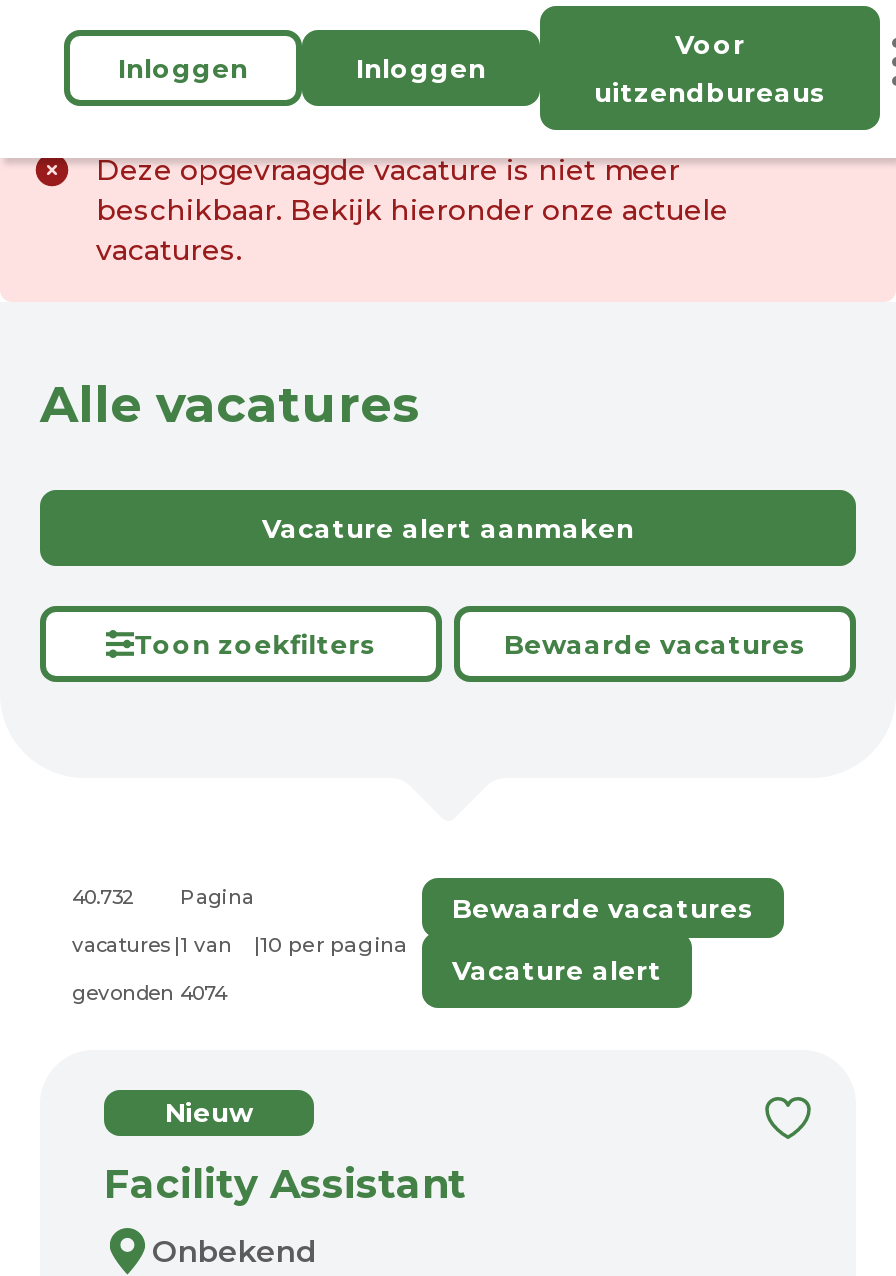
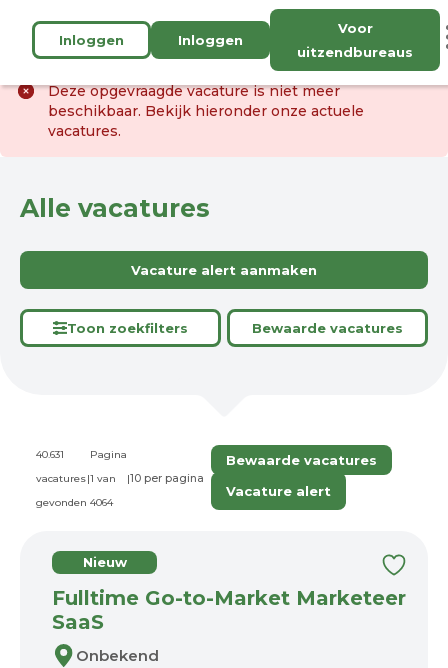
[72,884,254,910] 40.732 Pagina -> [36,448,127,461] 40.631 Pagina
[72,980,226,1006] gevonden 4074 -> [36,496,113,509] gevonden 4064
[104,1160,466,1208] Facility Assistant -> [52,586,406,634] Fulltime Go-to-Market Marketeer | SaaS

